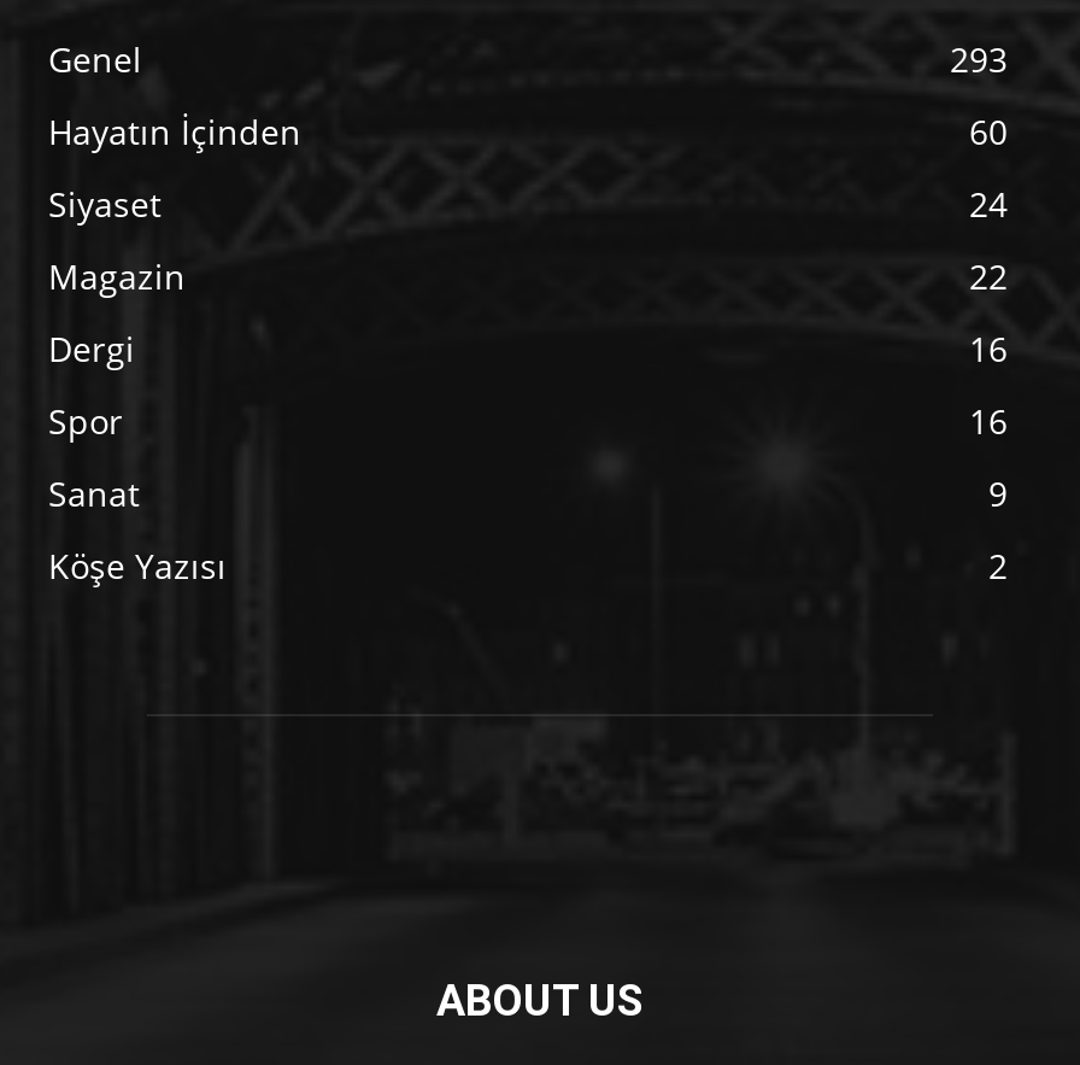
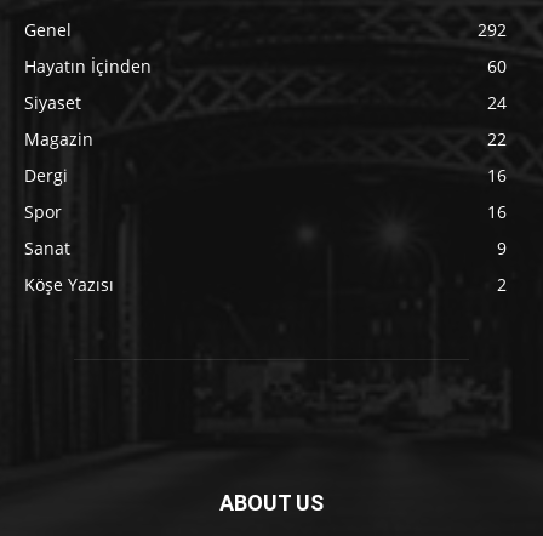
[950,35,1008,81] 293 -> [478,18,507,41] 292

